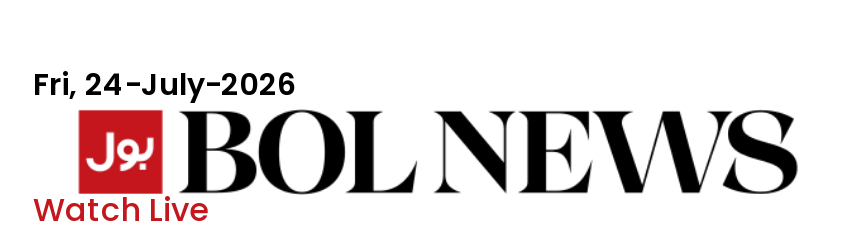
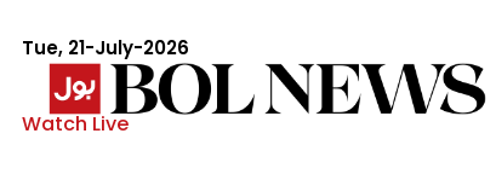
[33,63,297,105] Fri, 24-July-2026 -> [22,35,189,60] Tue, 21-July-2026

